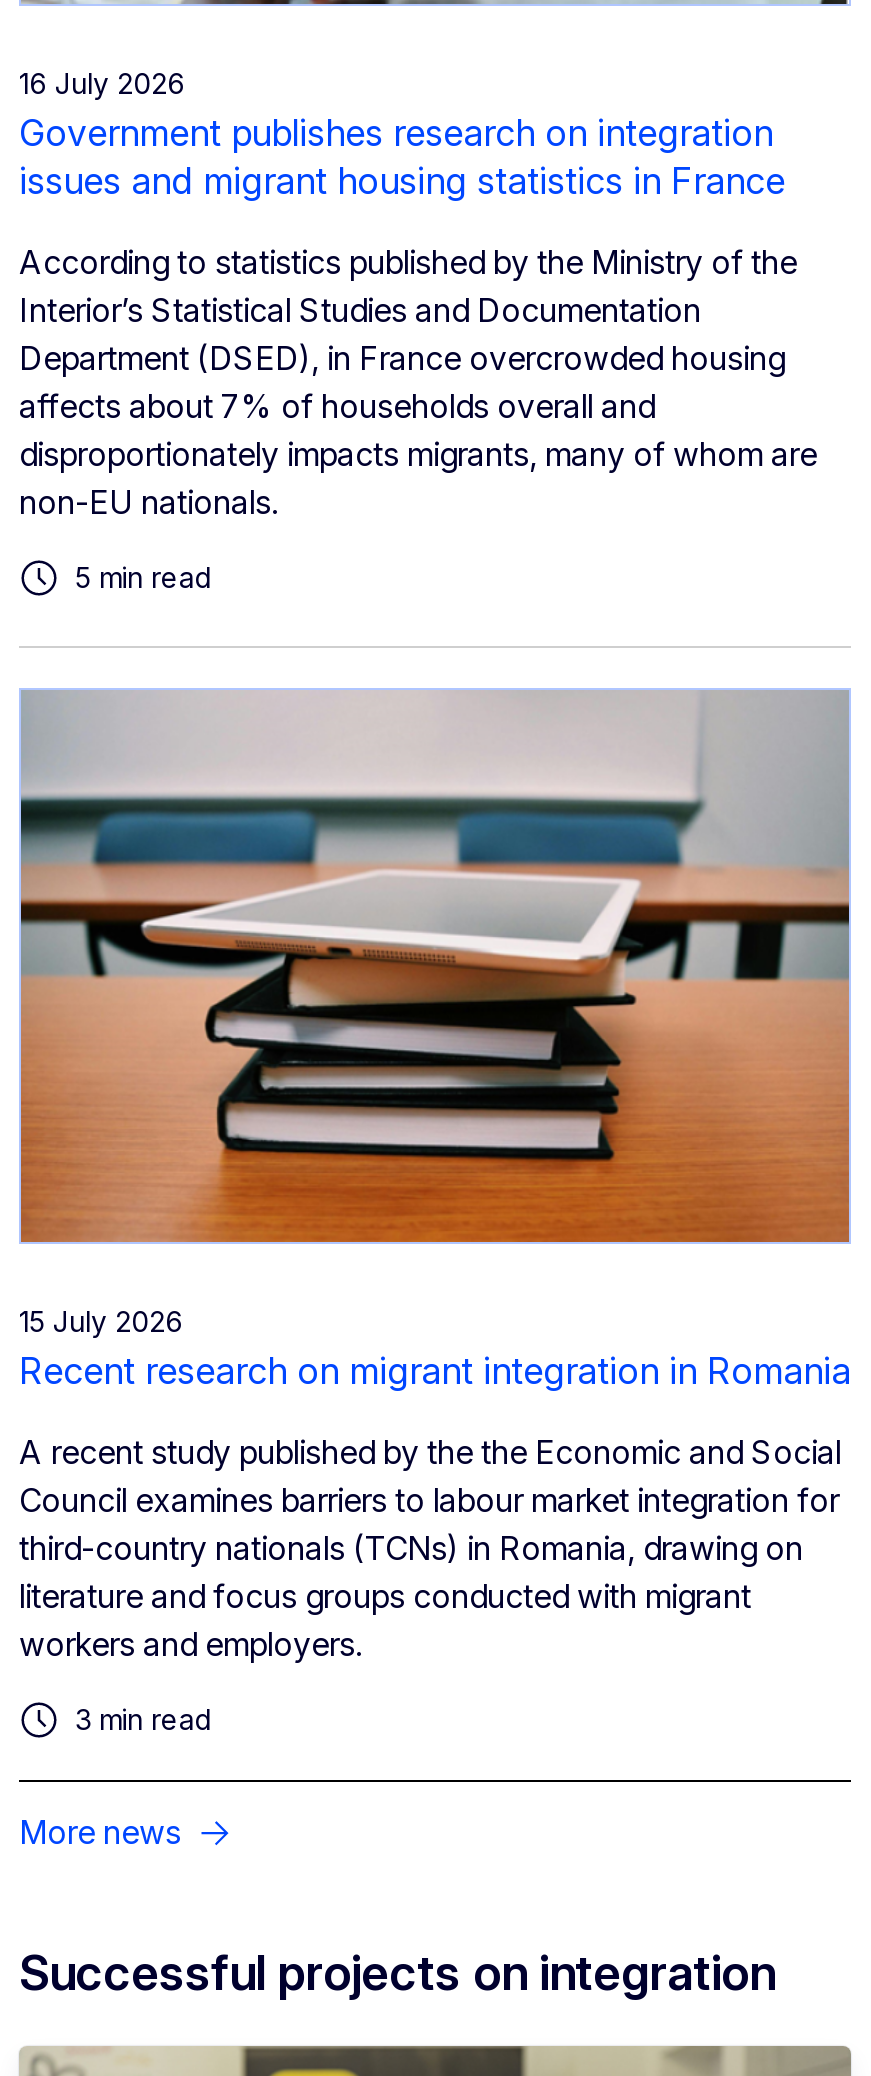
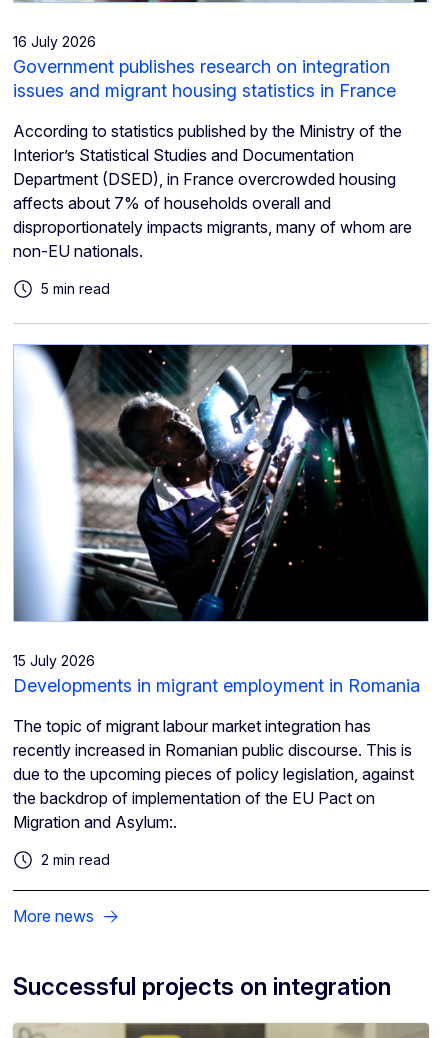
[19,690,851,1244] [image] -> [13,344,429,622] [image]
[19,1351,851,1393] Recent research on migrant integration in Romania -> [13,675,420,696] Developments in migrant employment in Romania
[19,1433,841,1665] A recent study published by the the Economic and Social | Council examines barriers to labour market integration for | third-country nationals (TCNs) in Romania, drawing on | literature and focus groups conducted with migrant | workers and employers. -> [13,716,414,832] The topic of migrant labour market integration has | recently increased in Romanian public discourse. This is | due to the upcoming pieces of policy legislation, against | the backdrop of implementation of the EU Pact on | Migration and Asylum:.
[75,1703,213,1737] 3 min read -> [41,851,110,868] 2 min read

